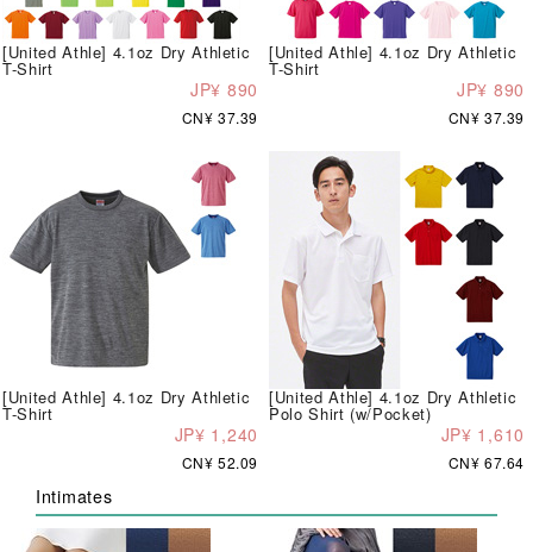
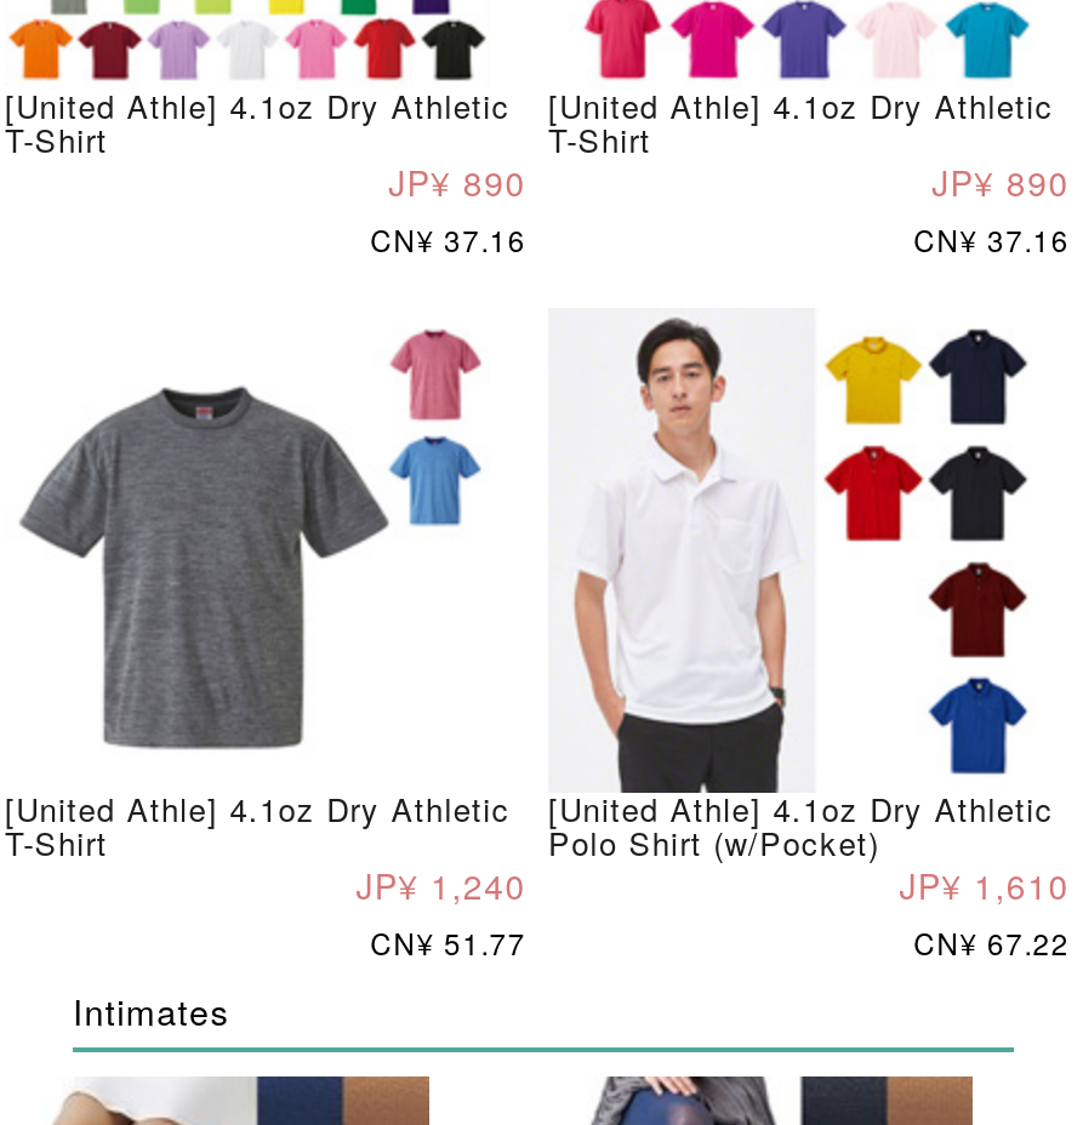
[182,108,258,128] CN¥ 37.39 -> [370,219,526,260] CN¥ 37.16
[448,108,525,128] CN¥ 37.39 -> [913,219,1070,260] CN¥ 37.16
[182,453,258,473] CN¥ 52.09 -> [370,922,526,964] CN¥ 51.77
[448,453,525,473] CN¥ 67.64 -> [913,922,1070,964] CN¥ 67.22

